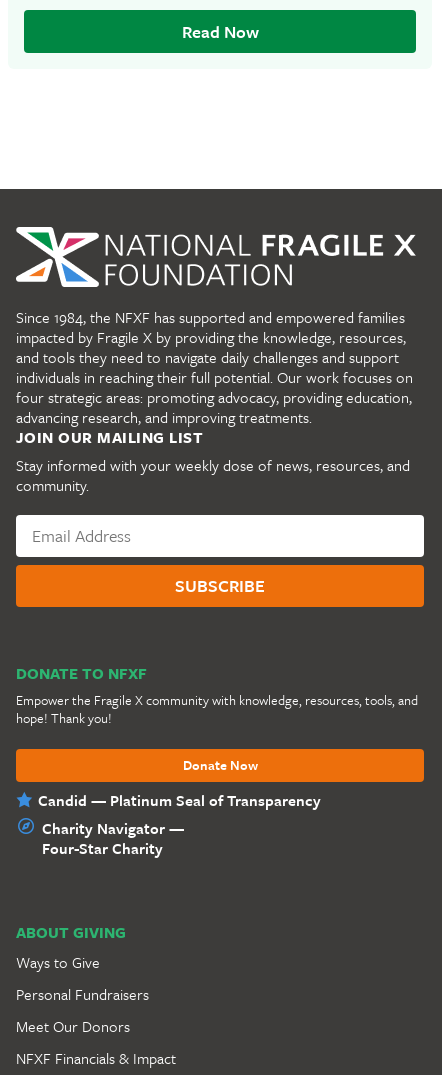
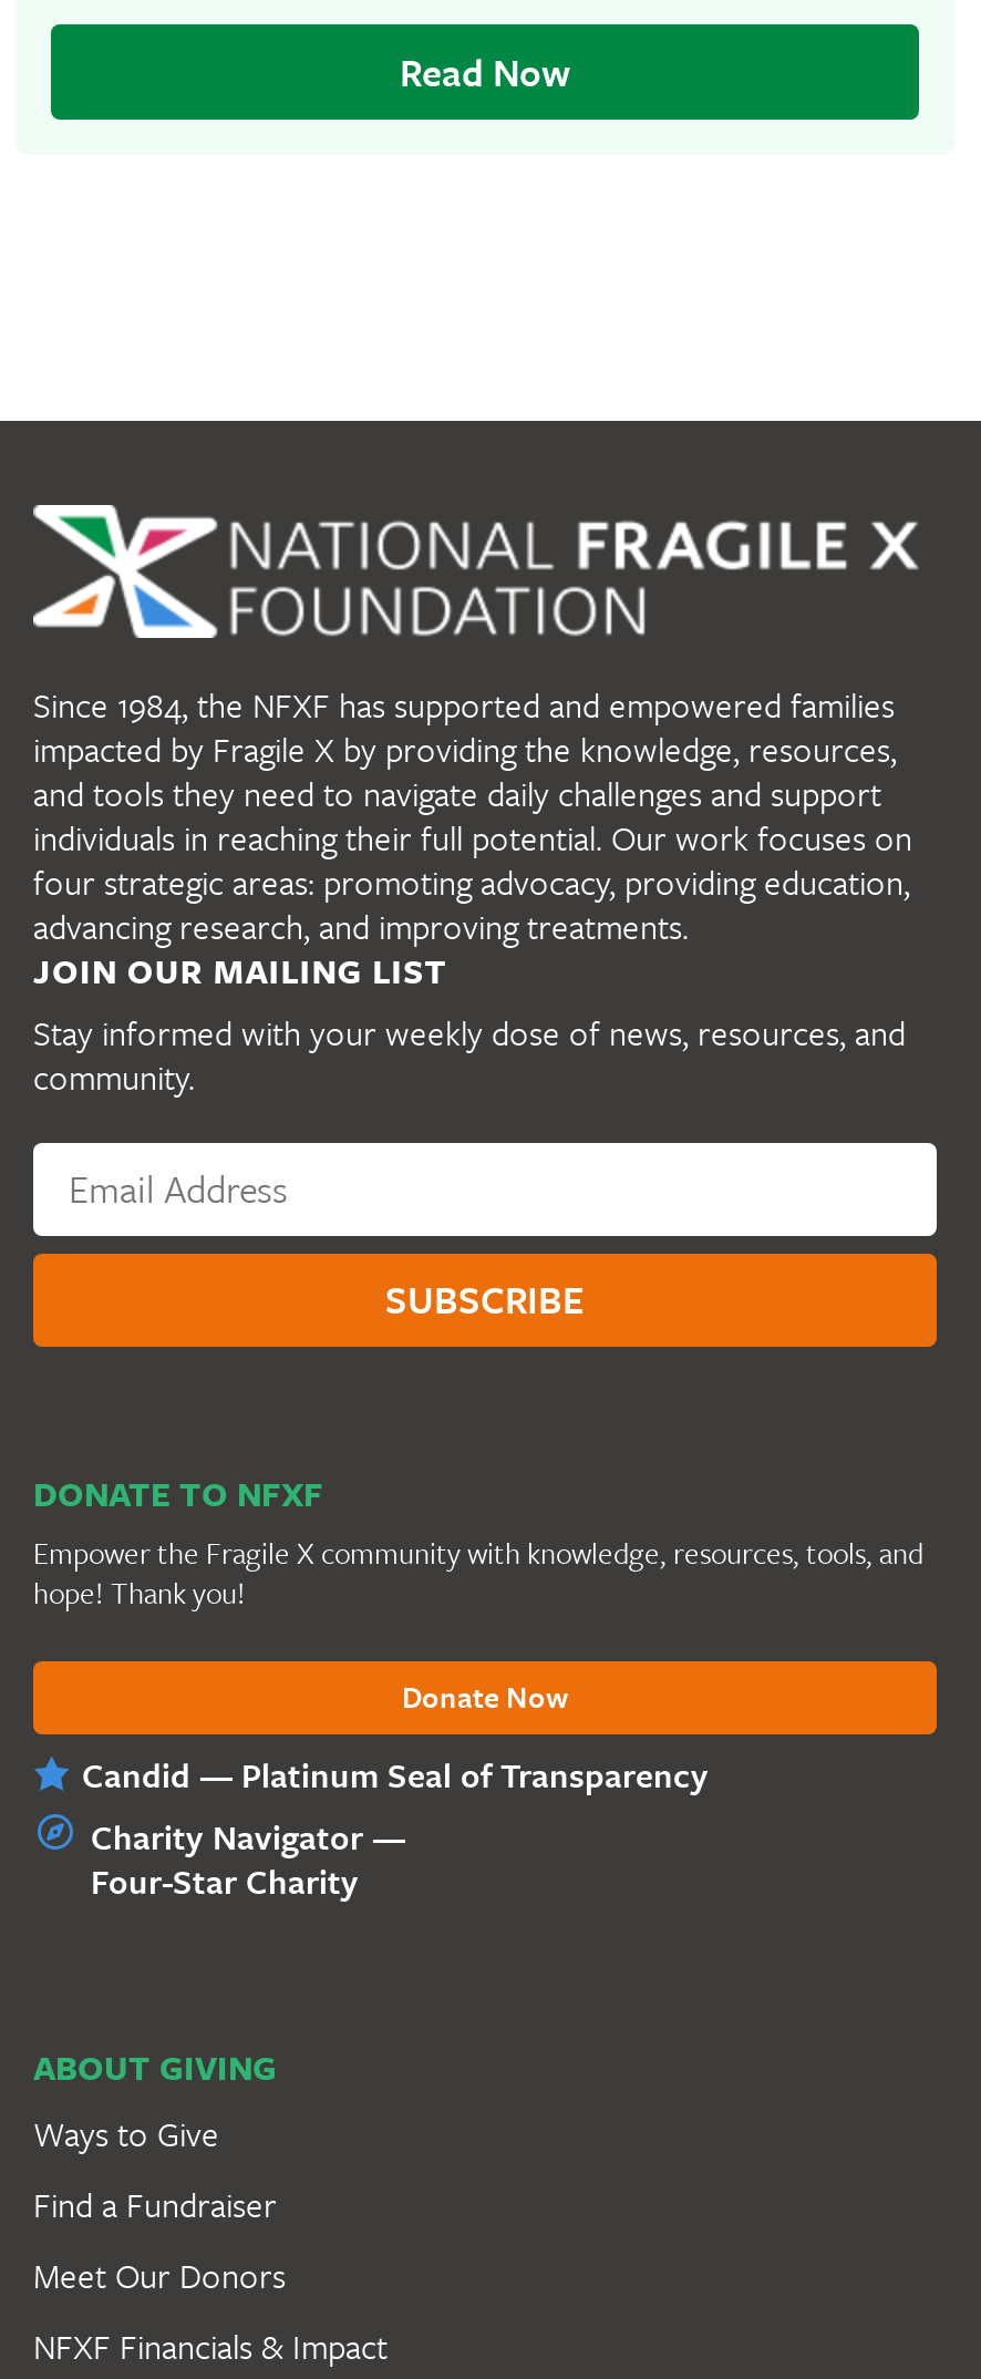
[16,983,149,1005] Personal Fundraisers -> [33,2179,277,2227] Find a Fundraiser

